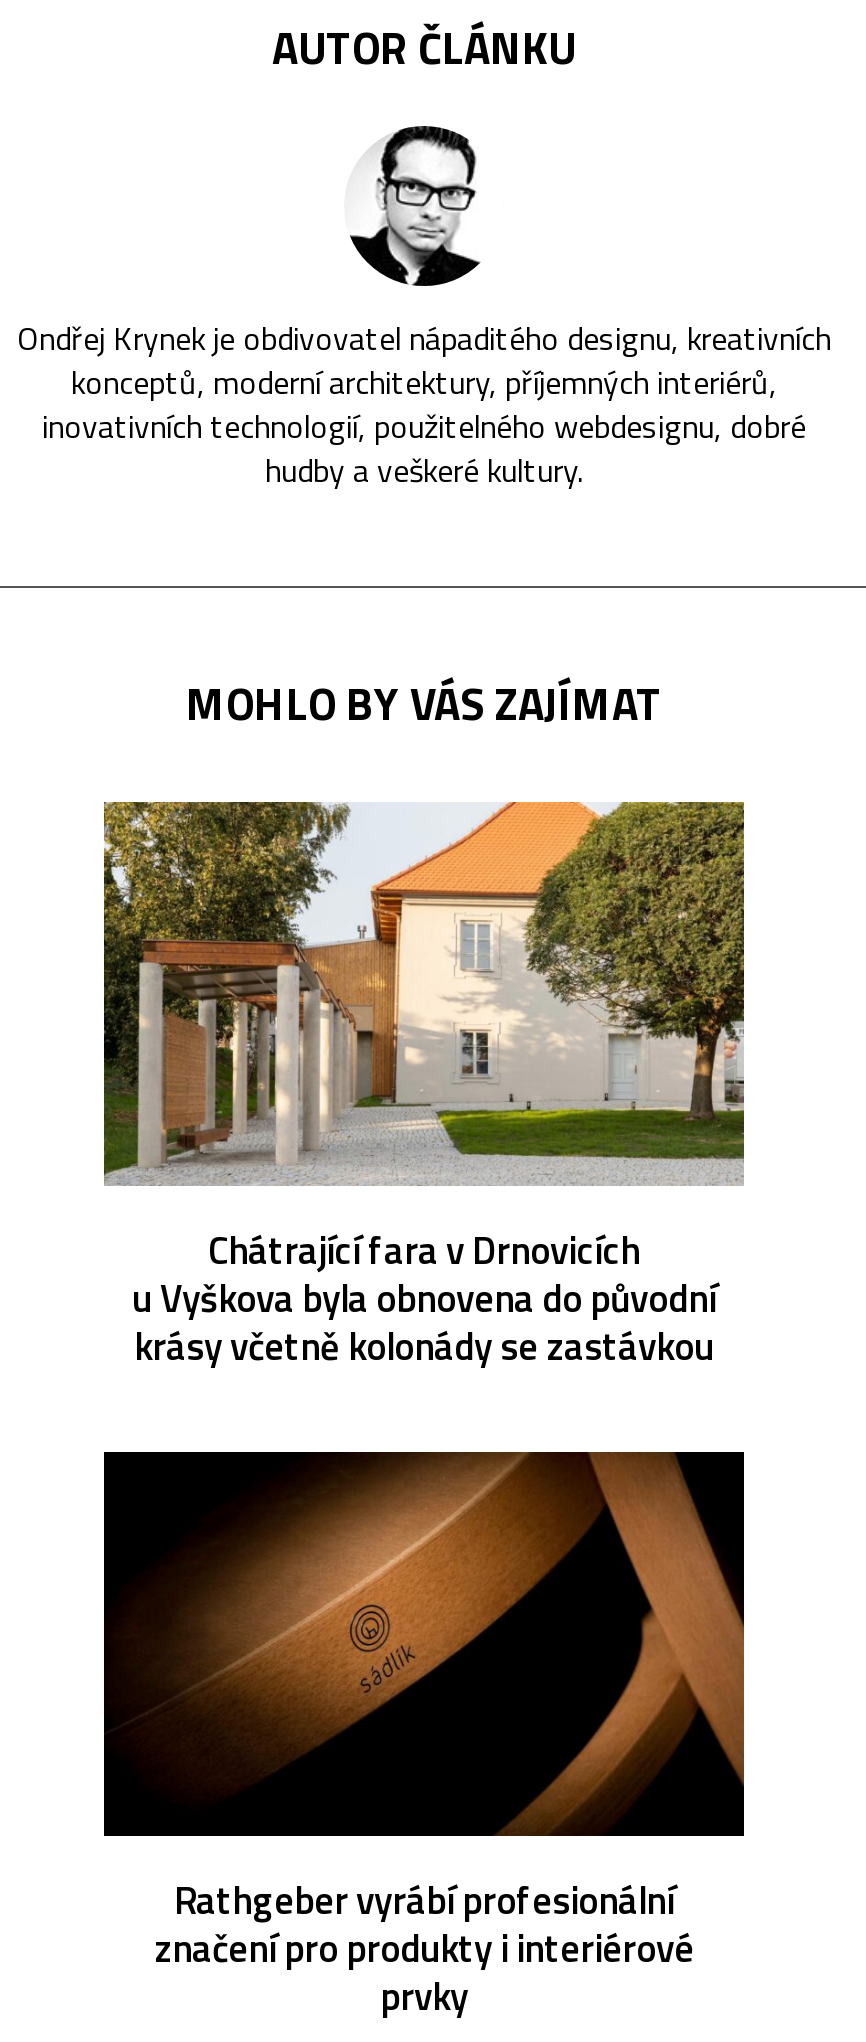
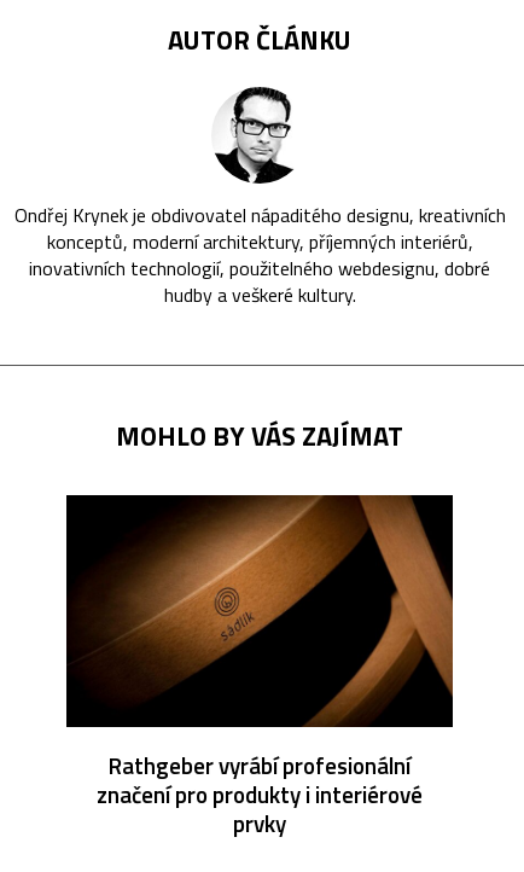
[102,800,746,1374] [image] | Chátrající fara v Drnovicích | u Vyškova byla obnovena do původní | krásy včetně kolonády se zastávkou -> none

